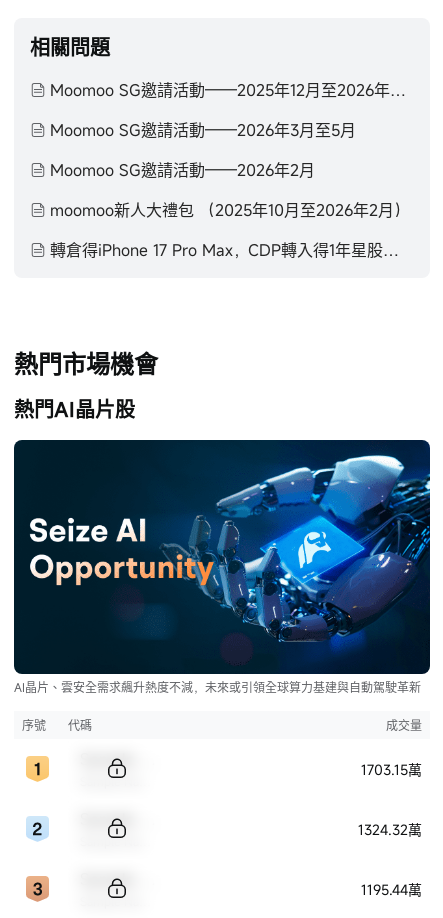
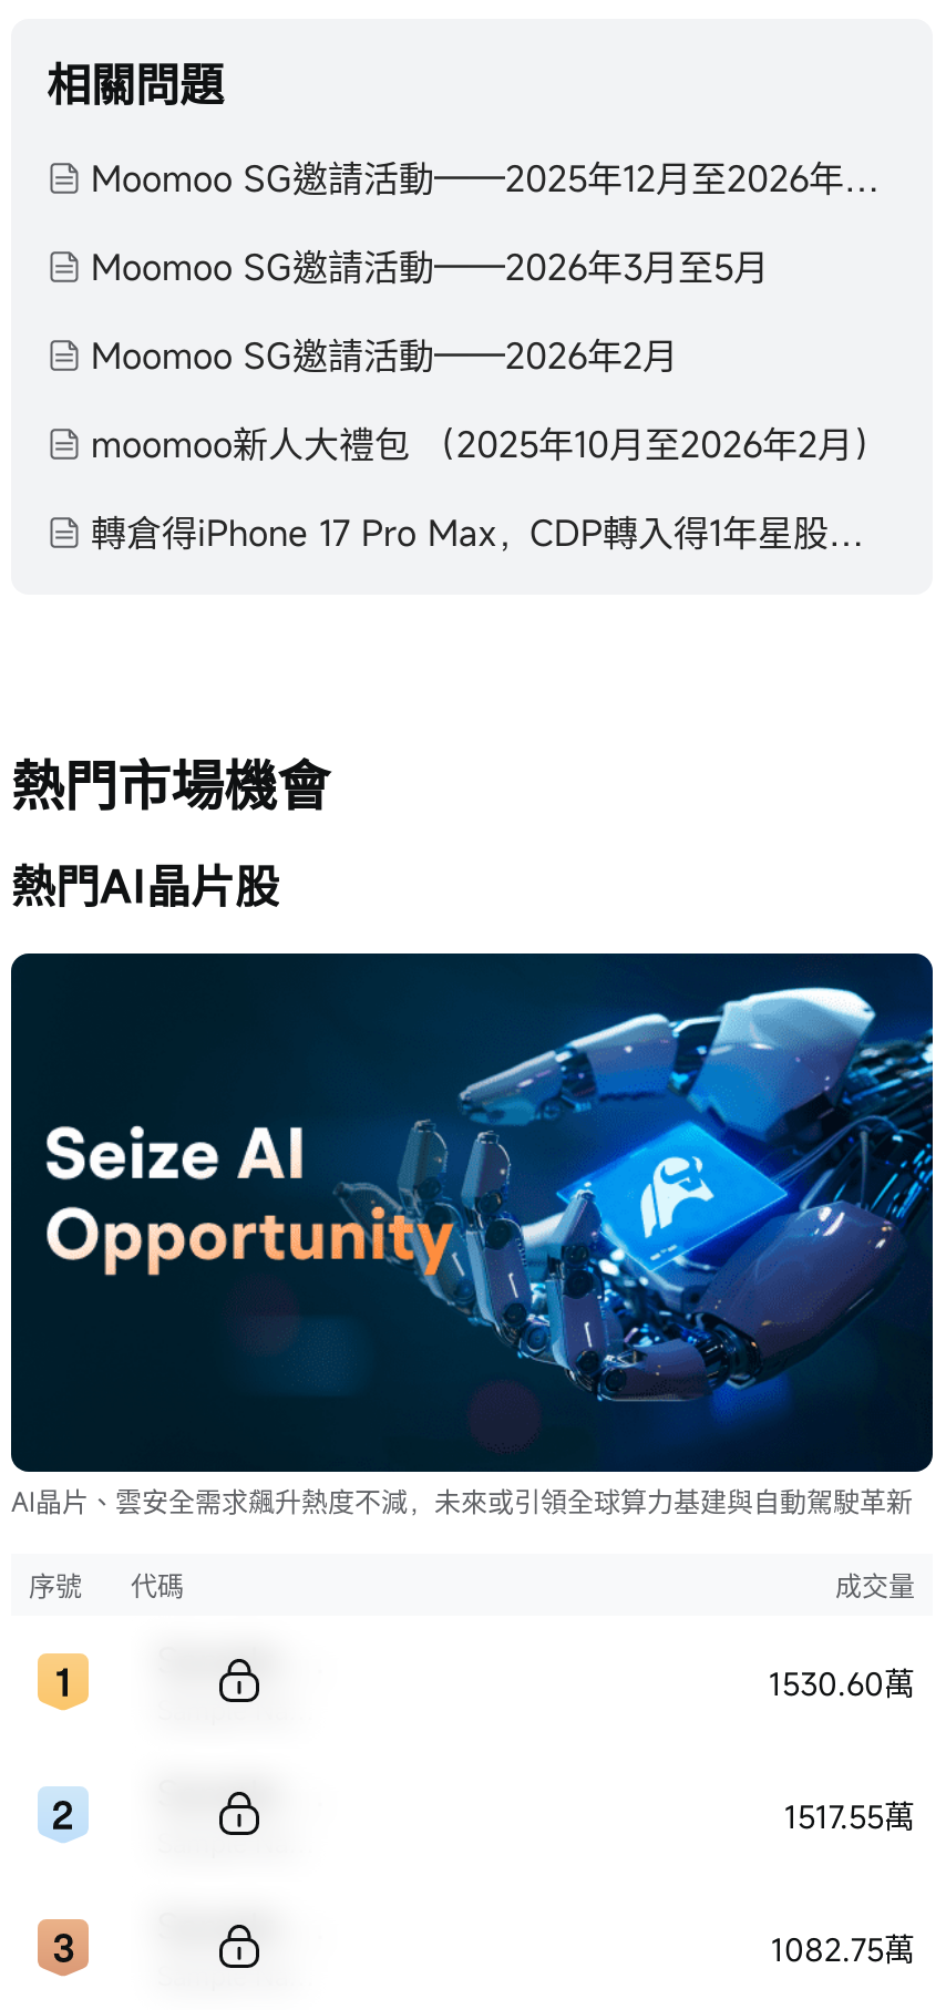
[361,760,422,779] 1703.15萬 -> [769,1662,915,1704] 1530.60萬
[358,820,422,839] 1324.32萬 -> [784,1794,915,1837] 1517.55萬
[361,880,422,899] 1195.44萬 -> [771,1927,915,1969] 1082.75萬

